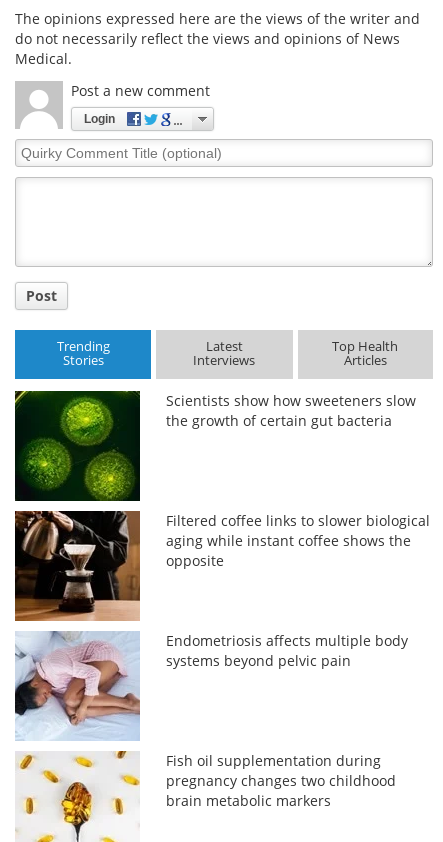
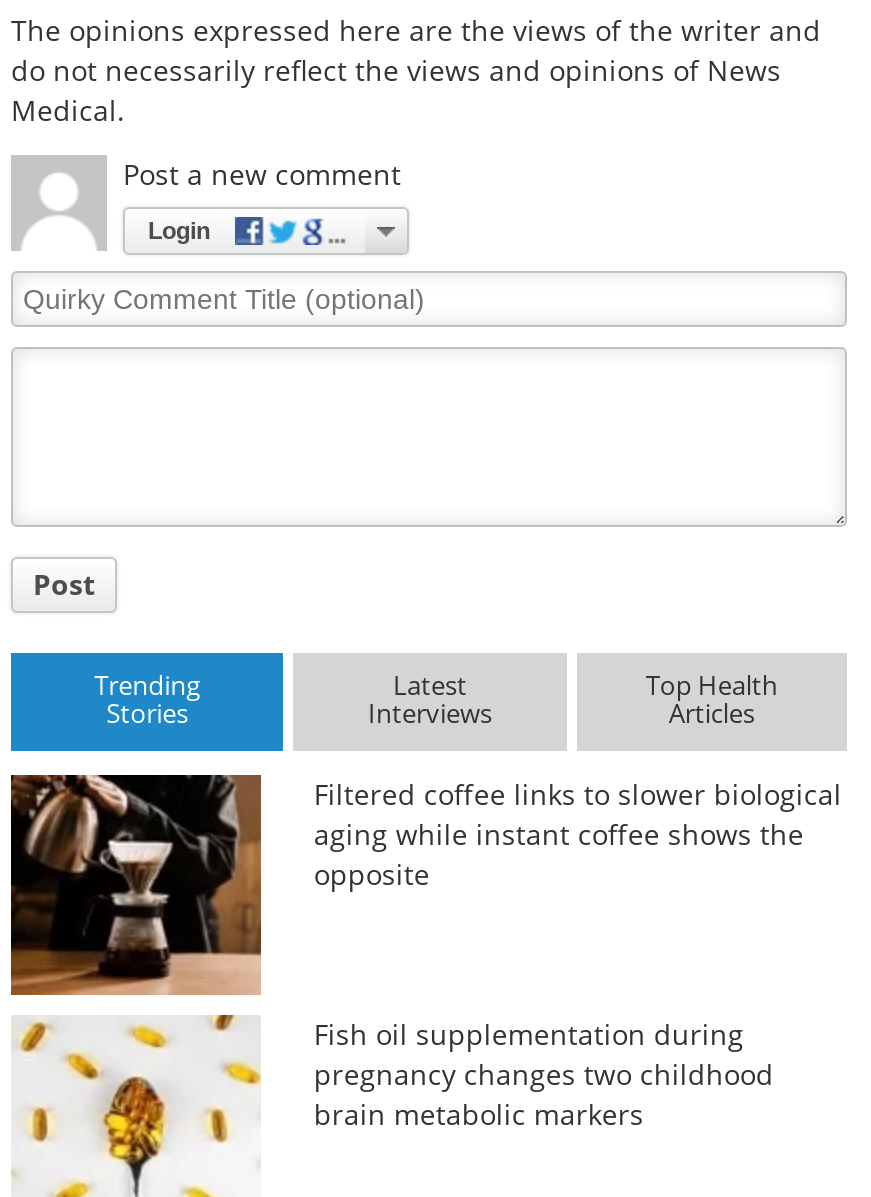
[14,390,416,502] [image] | Scientists show how sweeteners slow | the growth of certain gut bacteria -> none
[14,631,408,741] [image] | Endometriosis affects multiple body | systems beyond pelvic pain -> none

